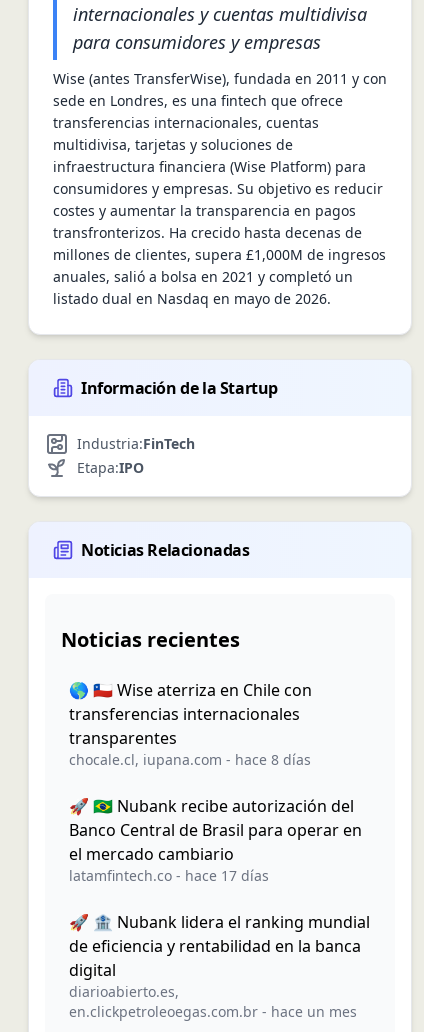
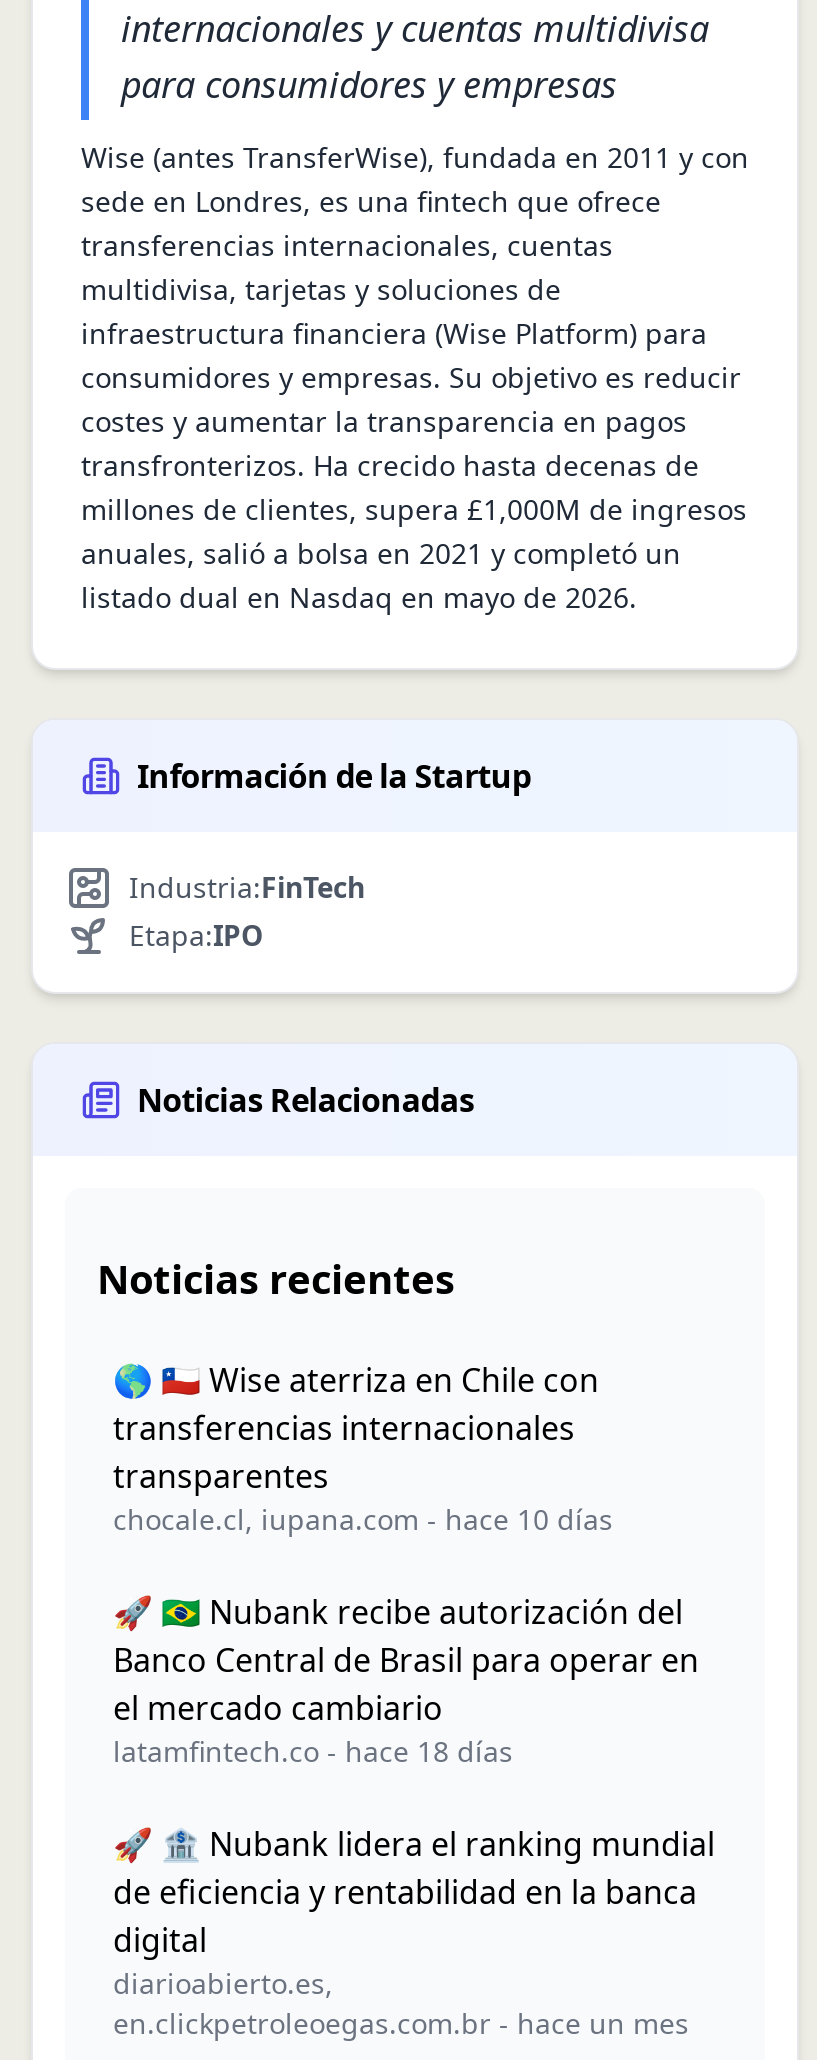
[69,750,311,769] chocale.cl, iupana.com - hace 8 días -> [113,1500,613,1538] chocale.cl, iupana.com - hace 10 días
[69,866,269,885] latamfintech.co - hace 17 días -> [113,1732,513,1770] latamfintech.co - hace 18 días

